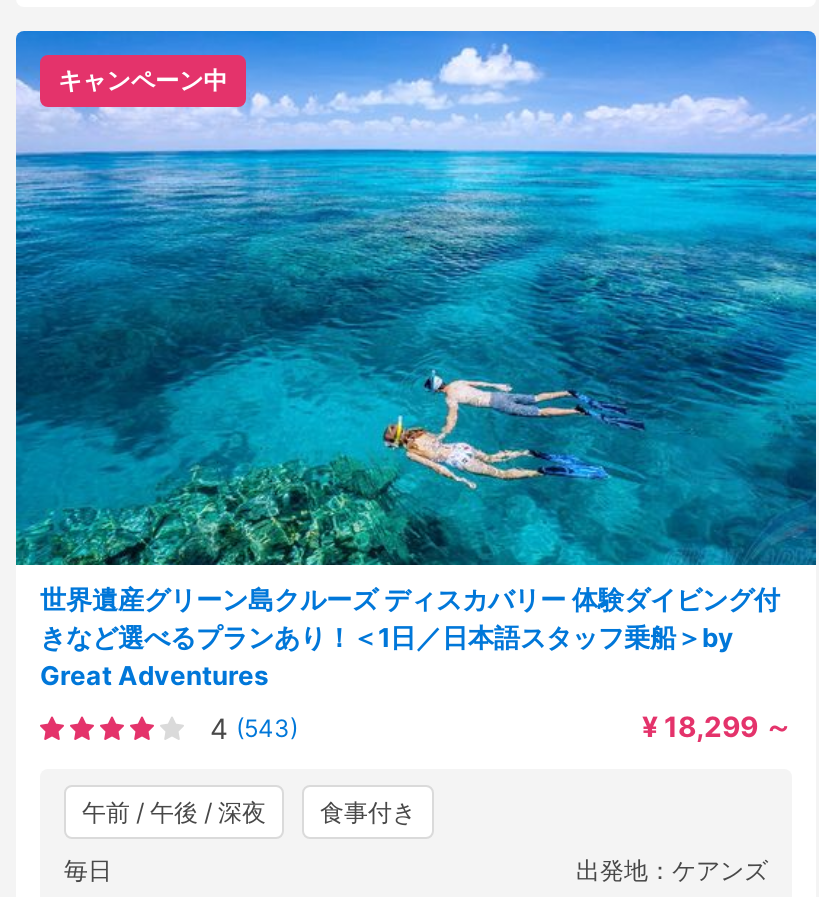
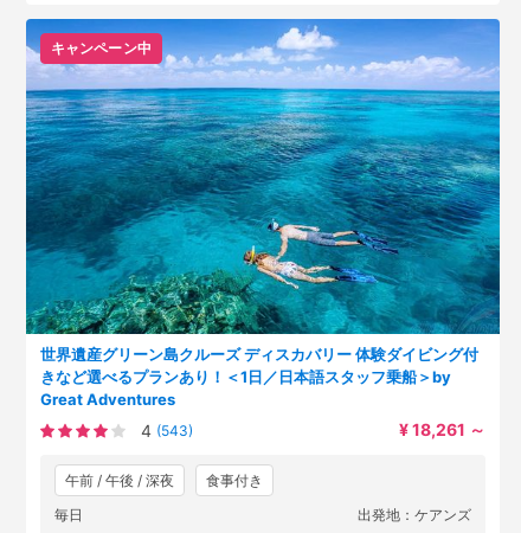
[642,709,792,743] ¥ 18,299～ -> [399,420,485,440] ¥ 18,261～

